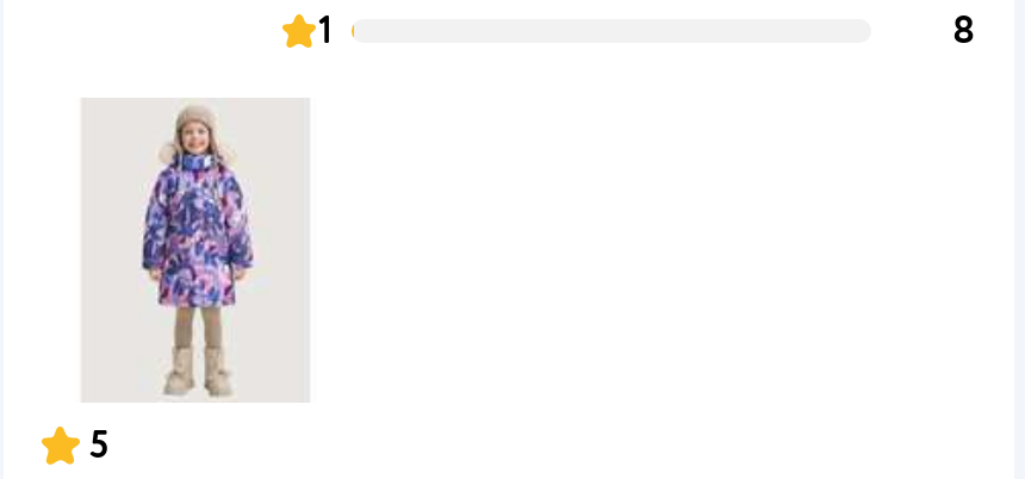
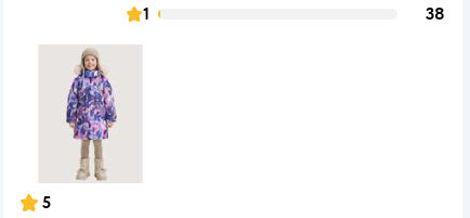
[952,7,976,55] 8 -> [426,3,445,25] 38

